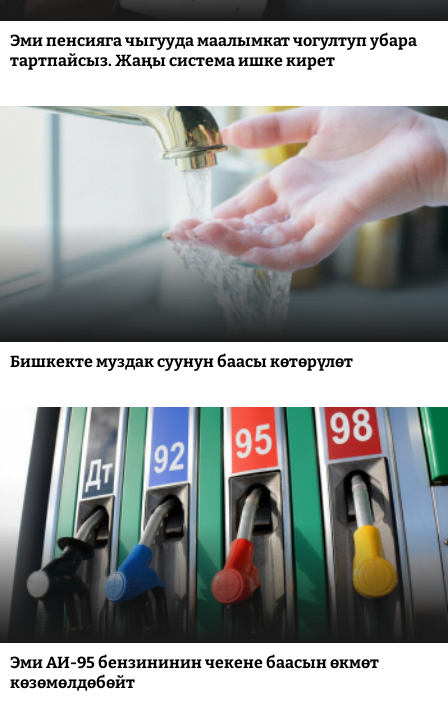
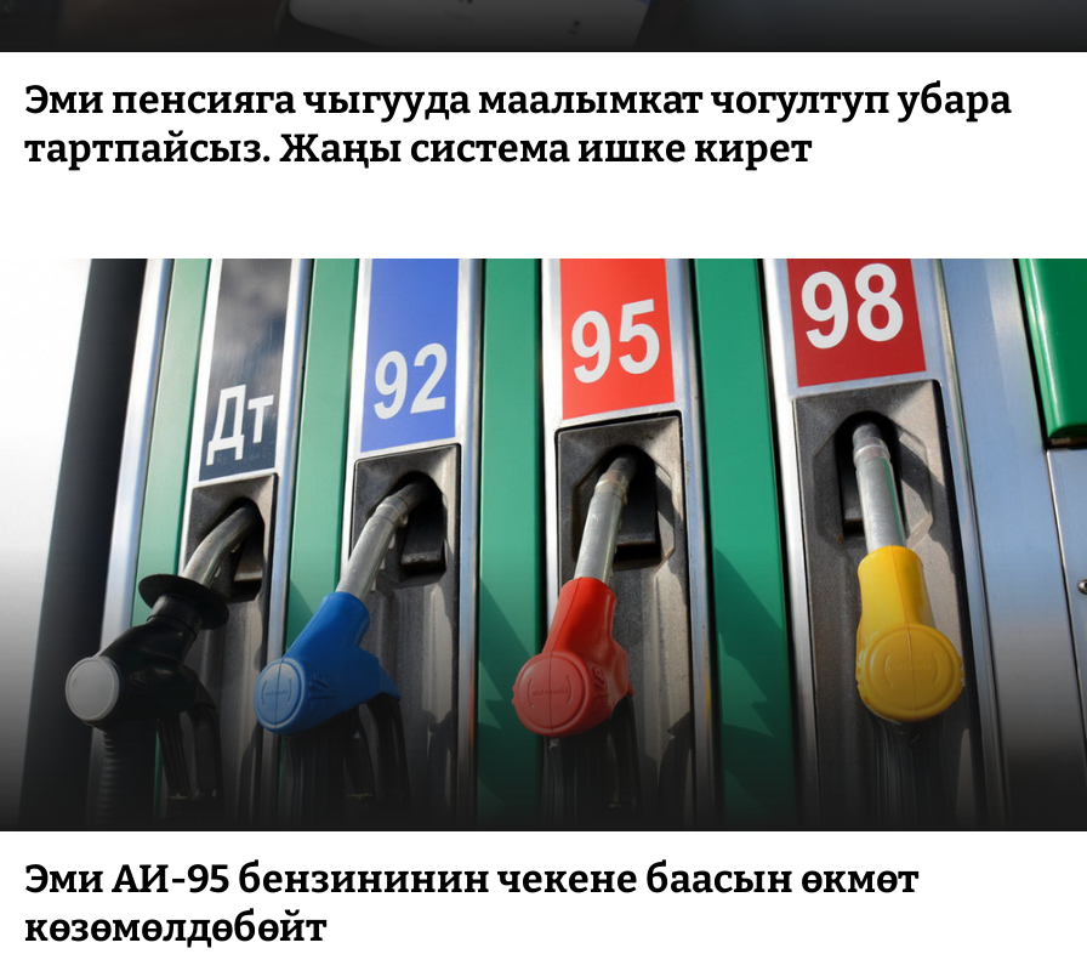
[10,105,445,371] [image] | Бишкекте муздак суунун баасы көтөрүлөт -> none

